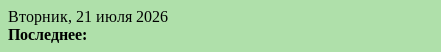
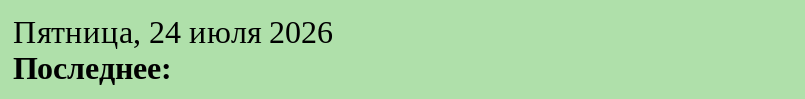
[8,8,168,25] Вторник, 21 июля 2026 -> [13,15,333,49] Пятница, 24 июля 2026

